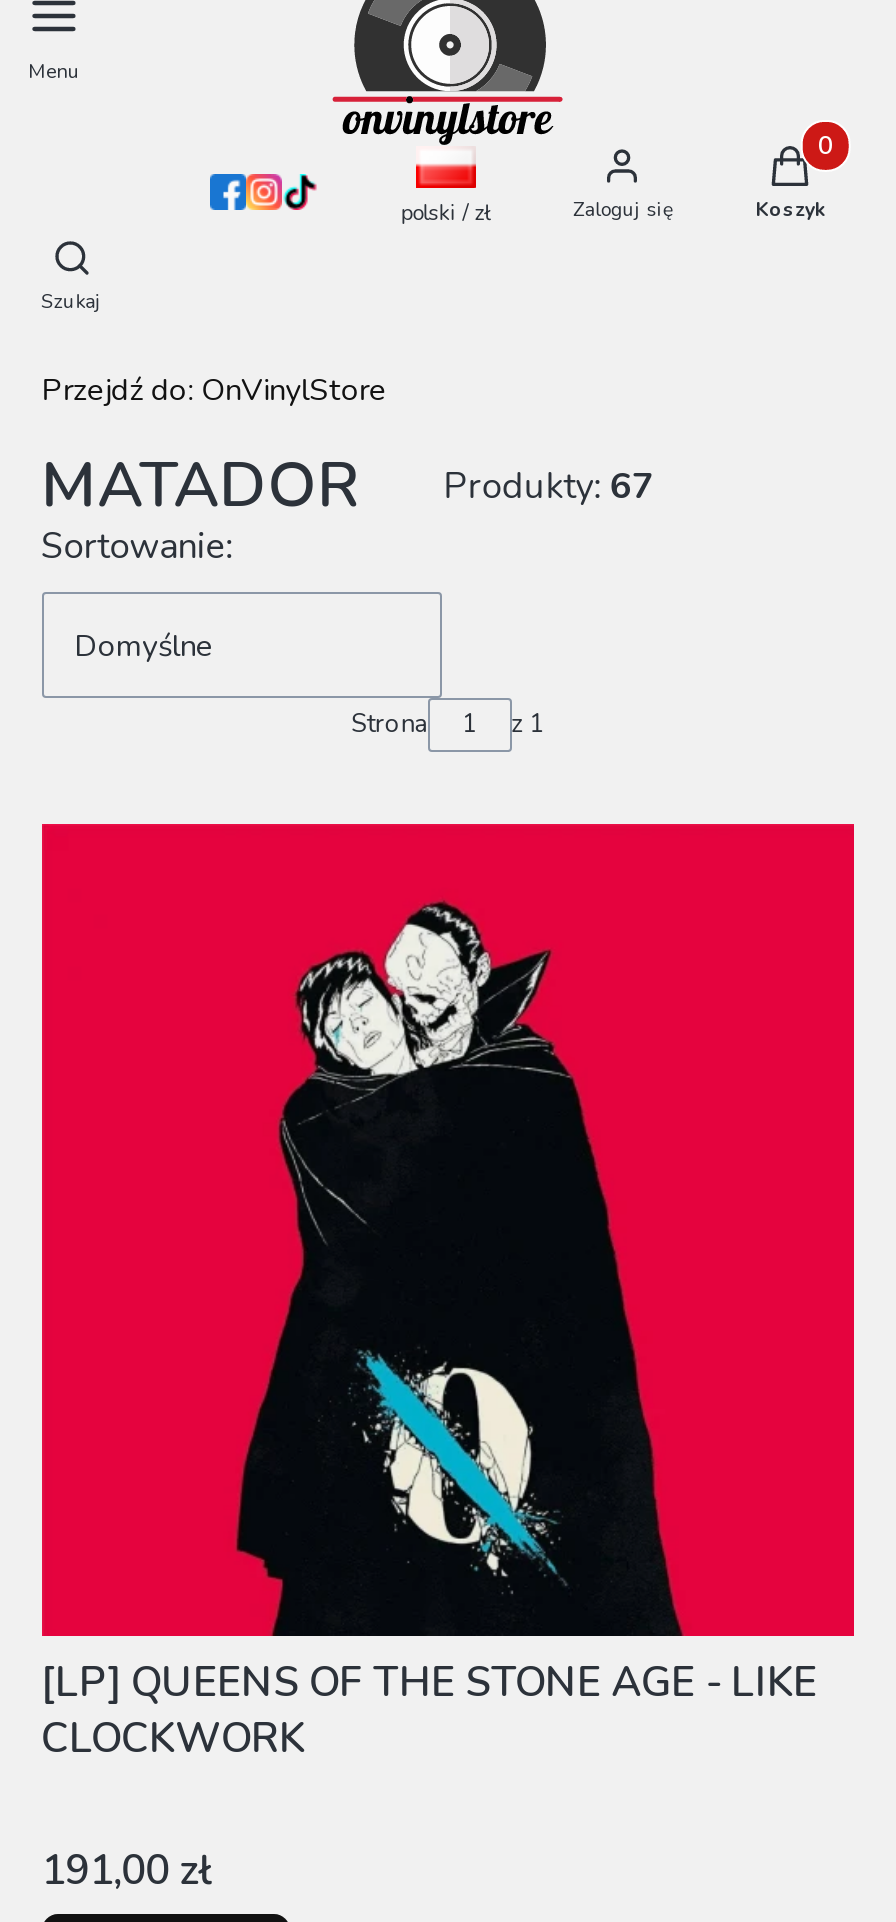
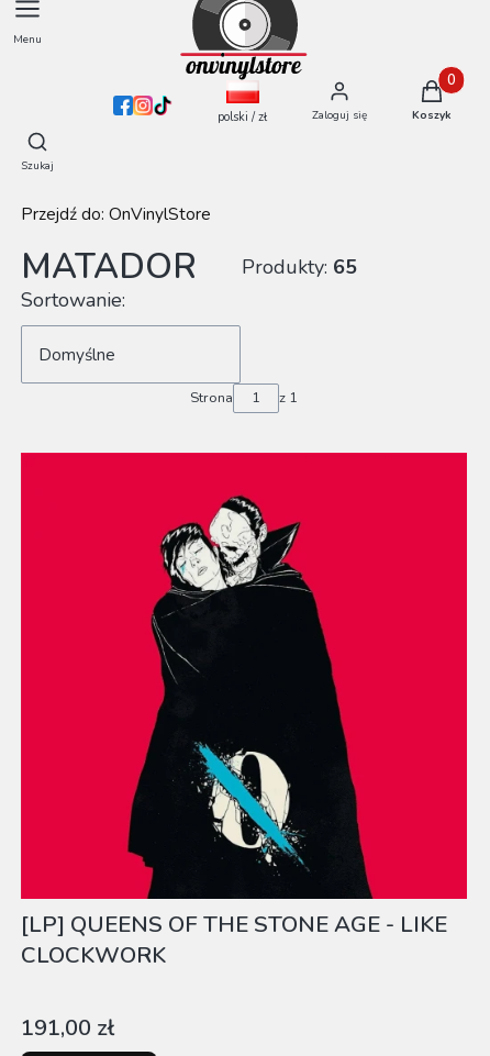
[41,441,653,527] MATADOR Produkty: 67 -> [20,242,357,290] MATADOR Produkty: 65

